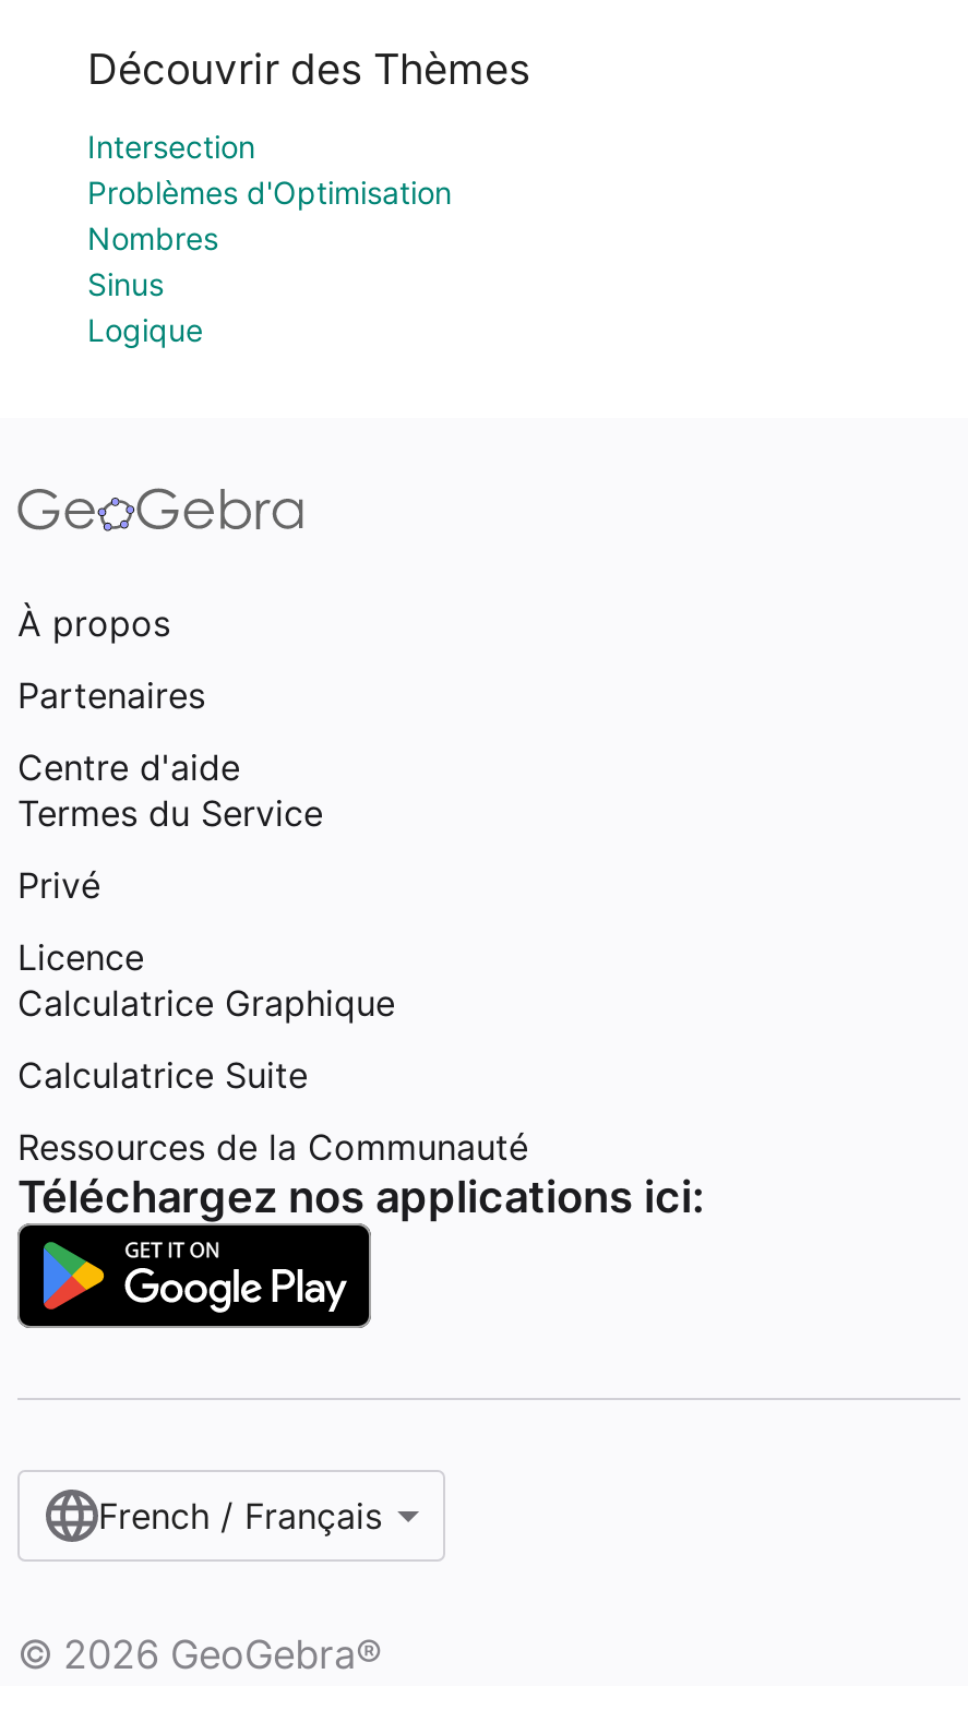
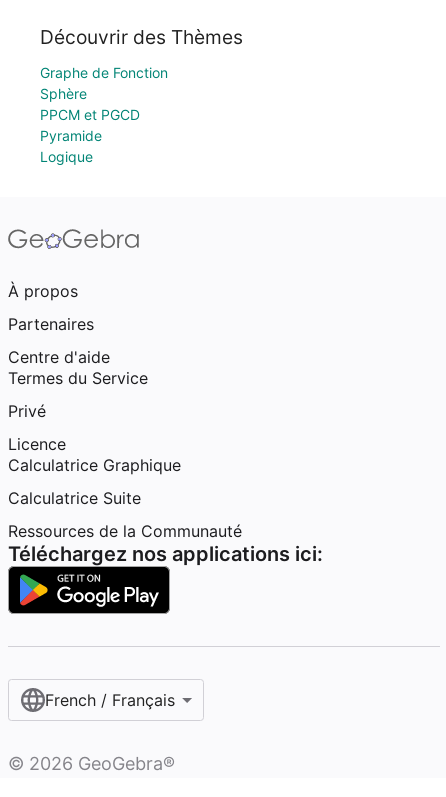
[87,128,452,302] Intersection | Problèmes d'Optimisation | Nombres | Sinus -> [40,64,168,144] Graphe de Fonction | Sphère | PPCM et PGCD | Pyramide

